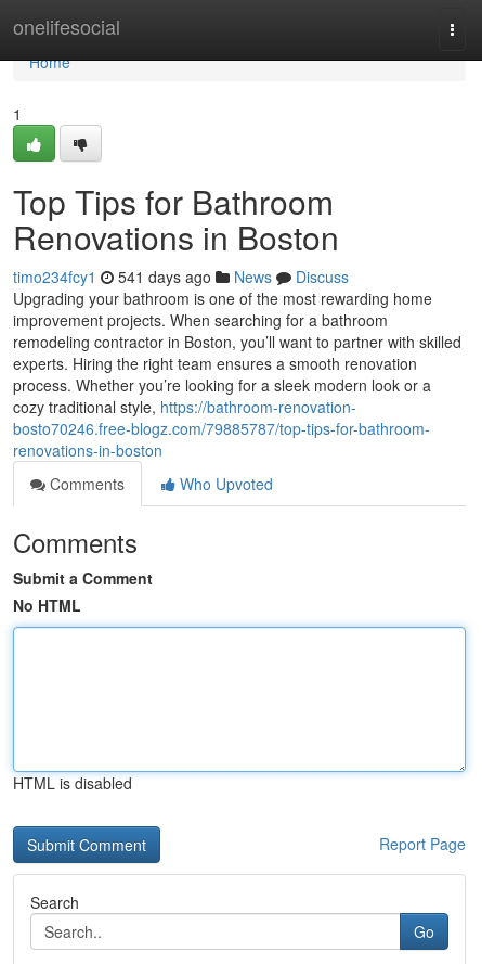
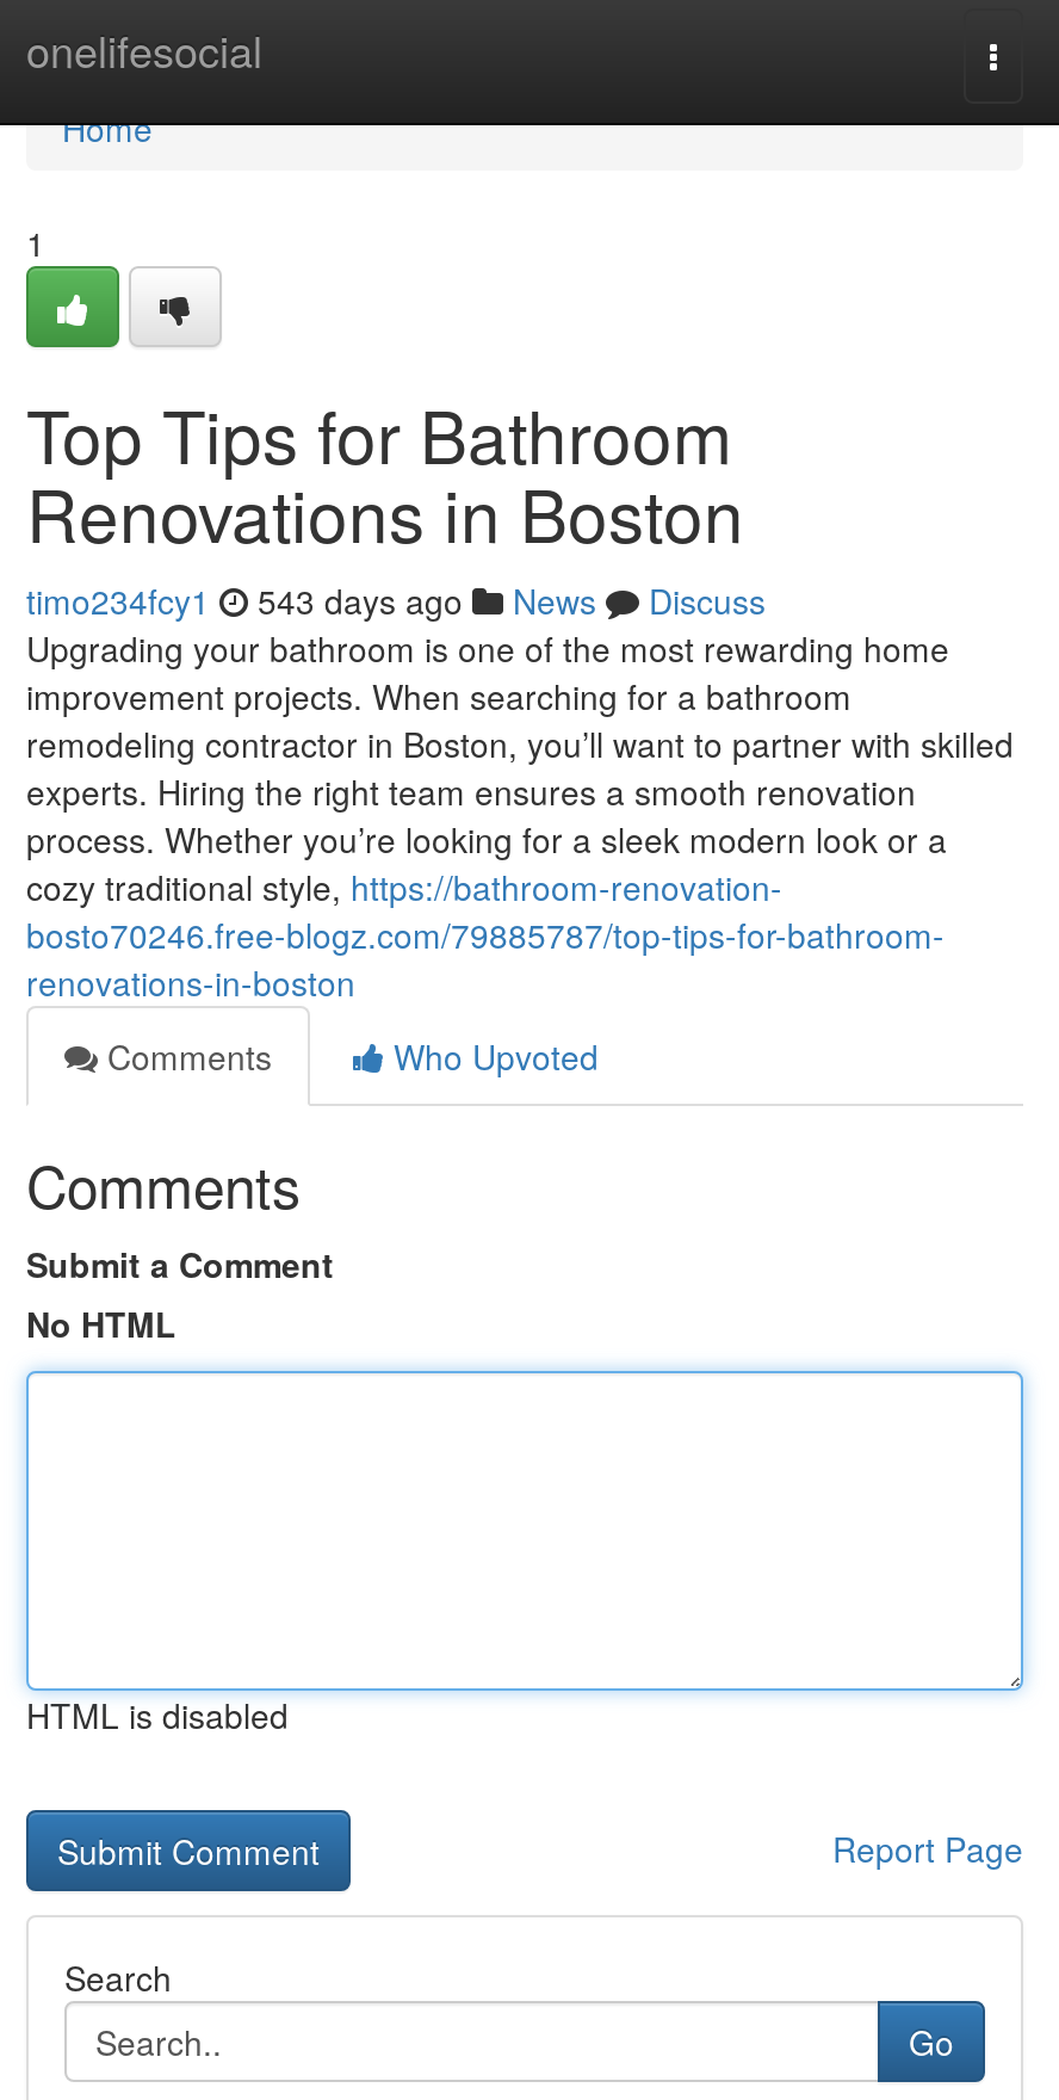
[13,266,349,287] timo234fcy1 541 days ago News Discuss -> [26,576,766,624] timo234fcy1 543 days ago News Discuss

